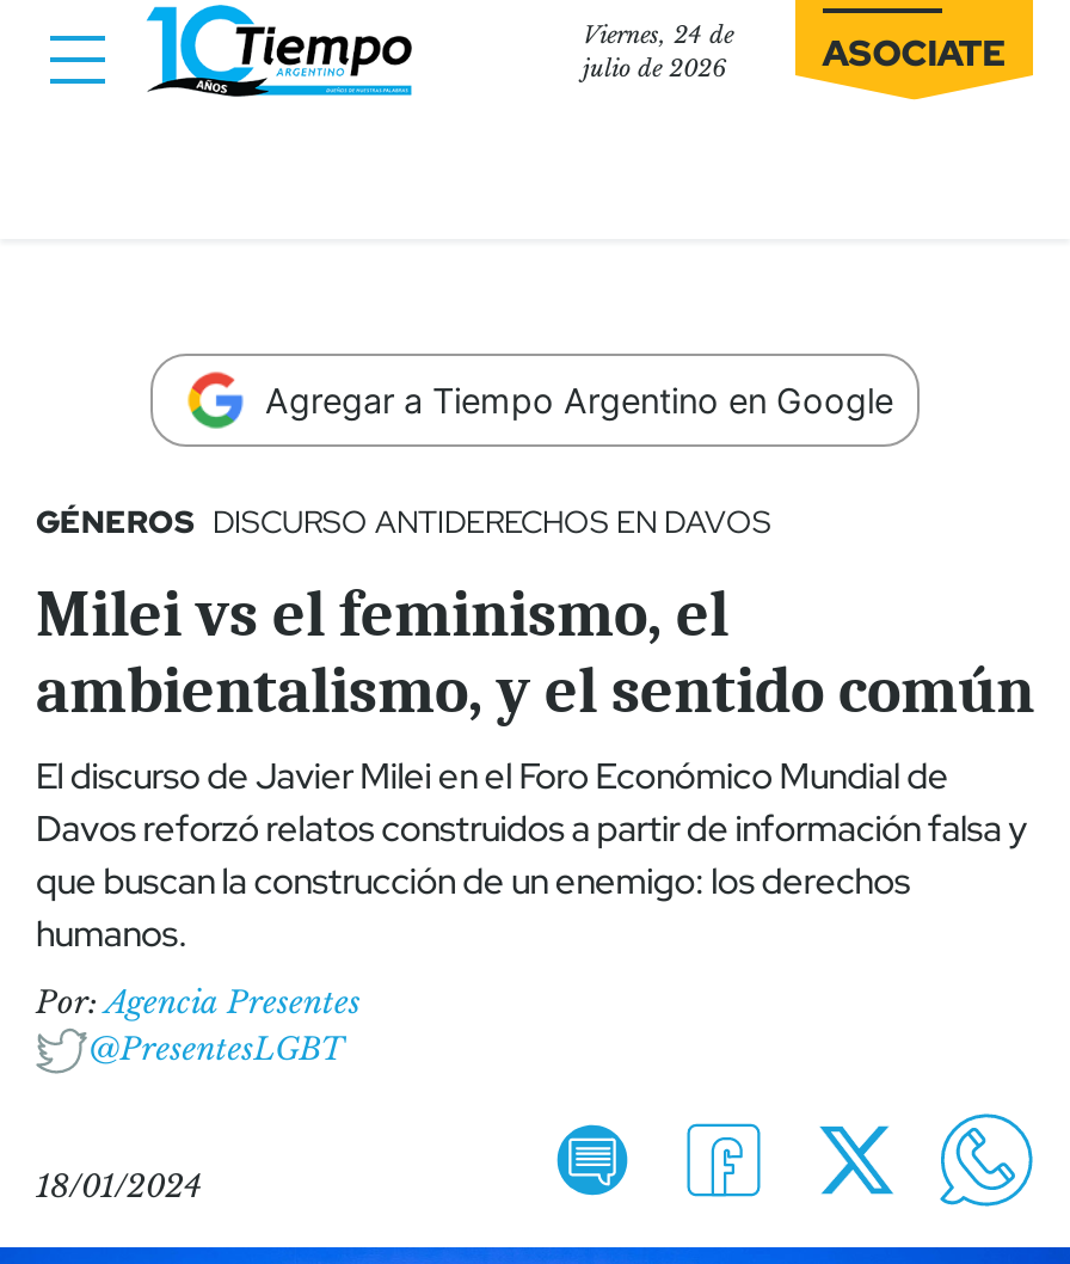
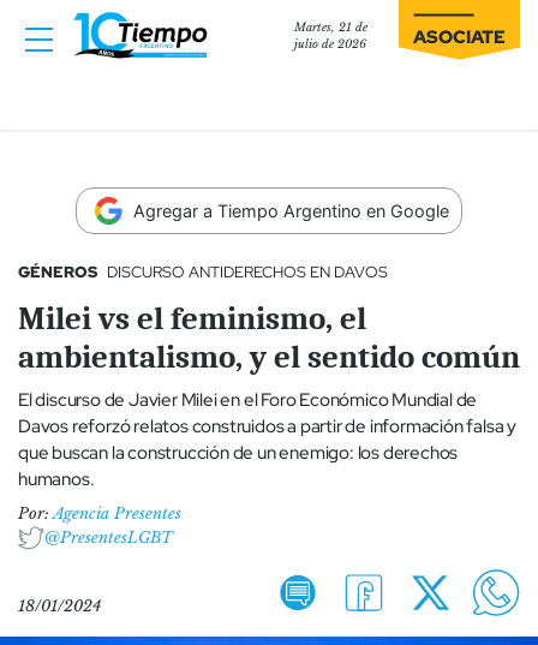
[583,22,733,50] Viernes, 24 de -> [294,20,367,35] Martes, 21 de

